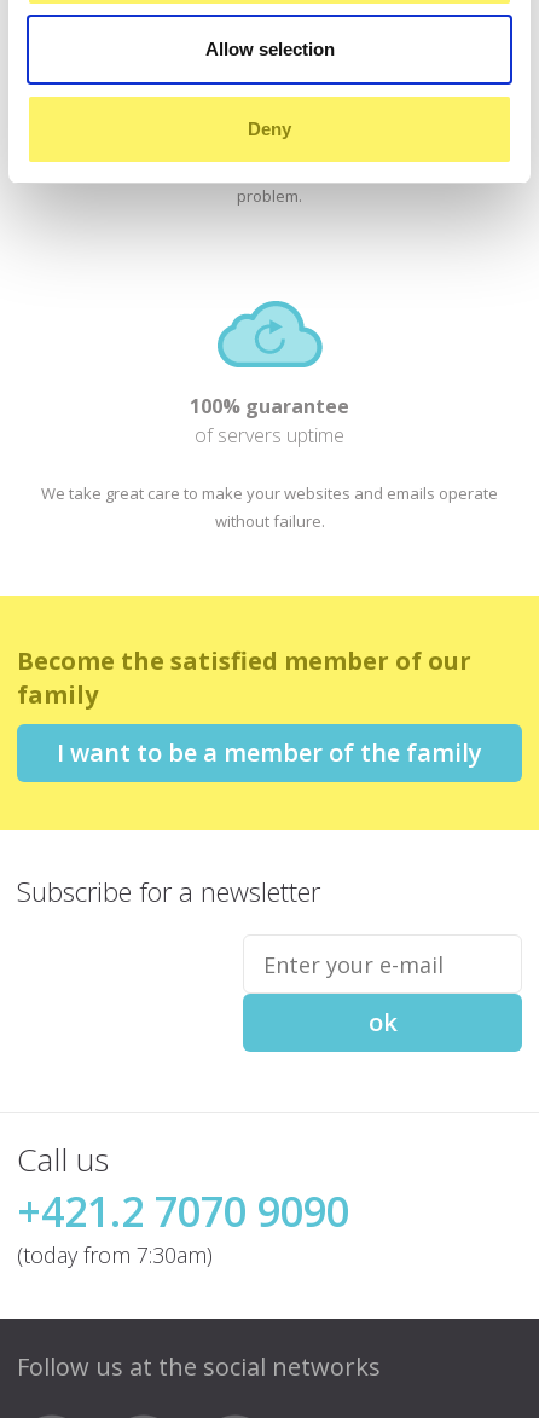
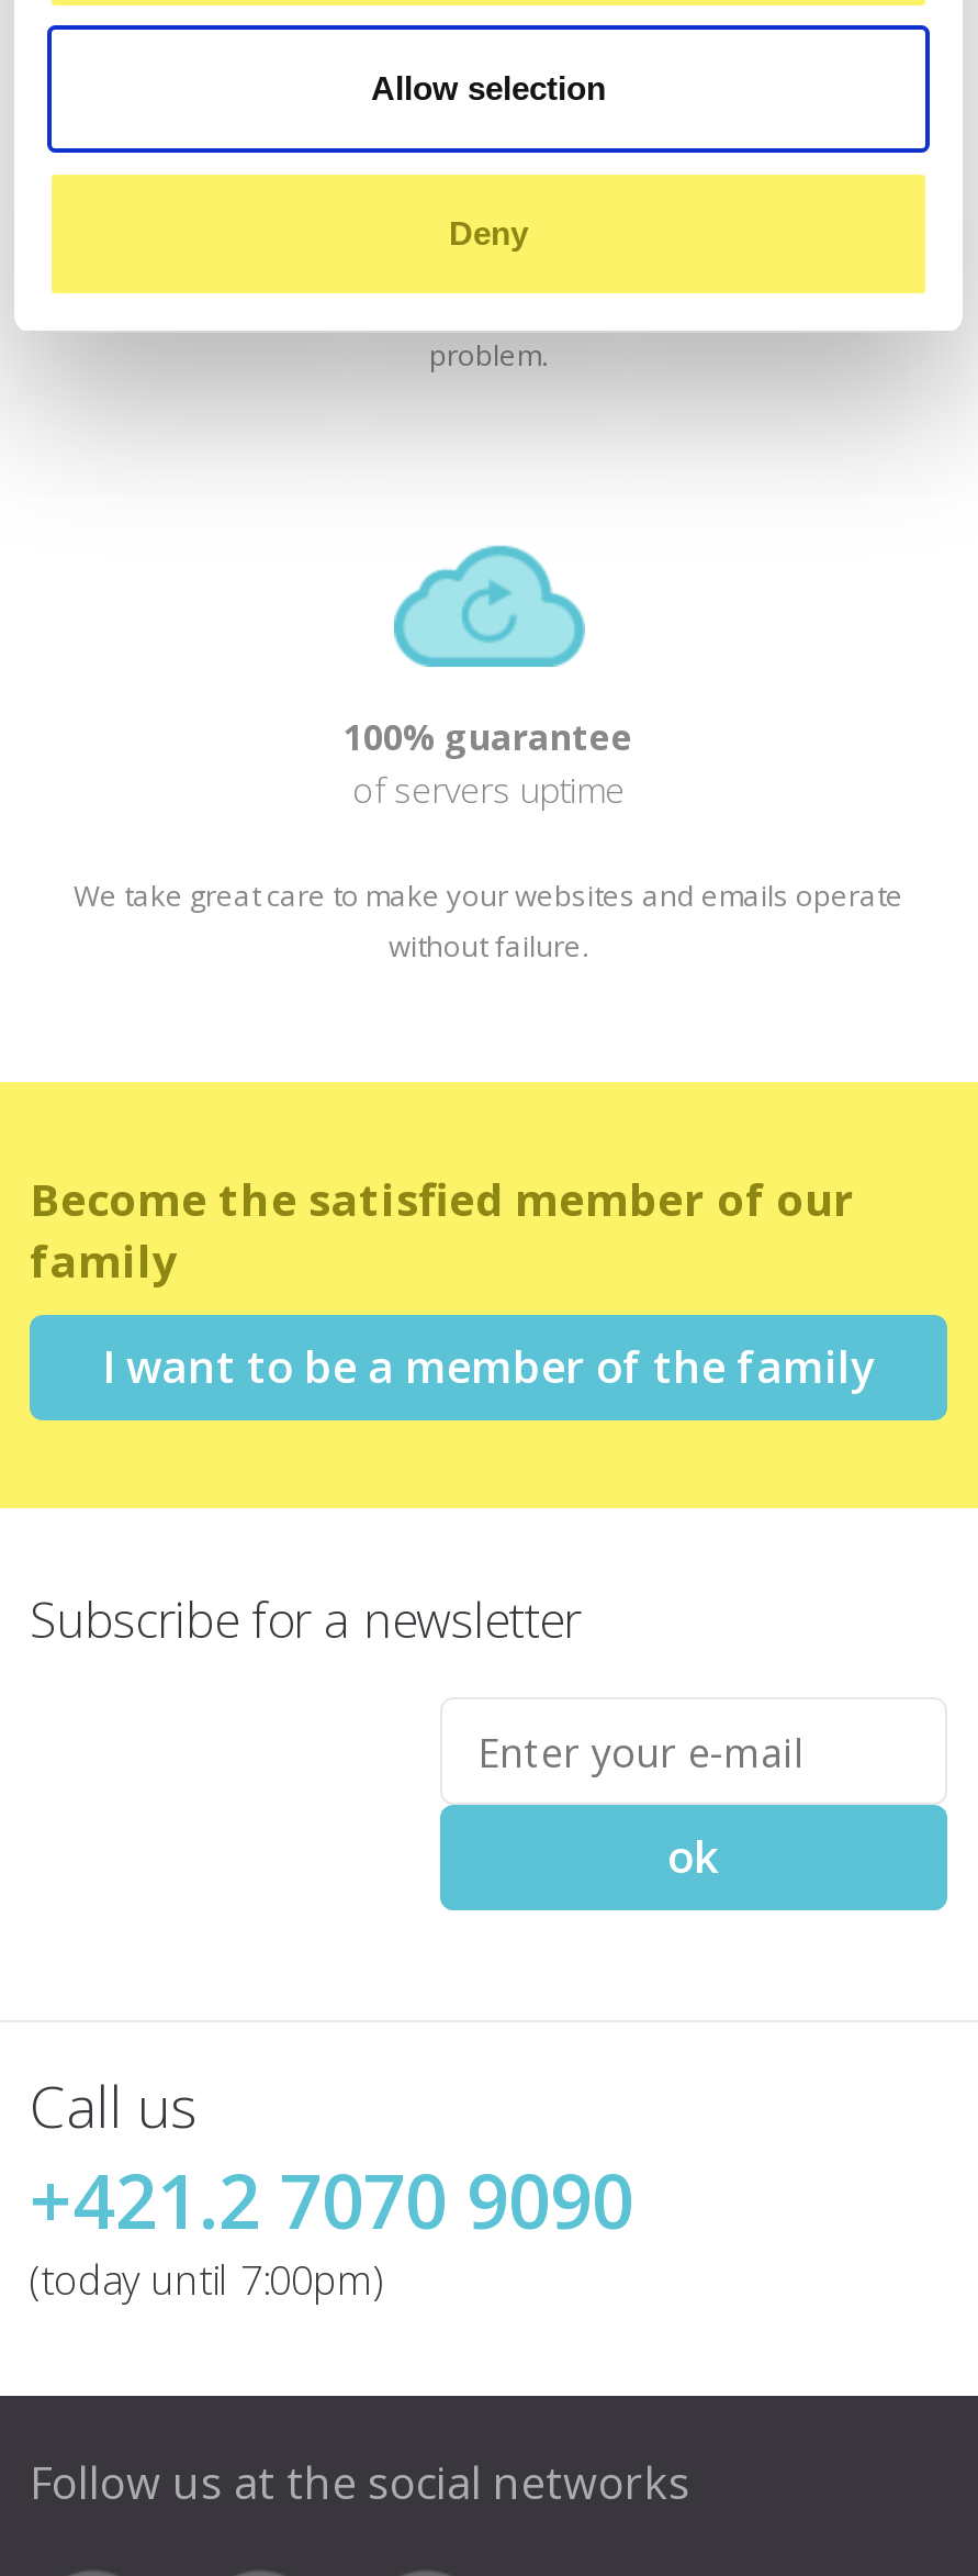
[17,1241,213,1270] (today from 7:30am) -> [30,2254,383,2307] (today until 7:00pm)

